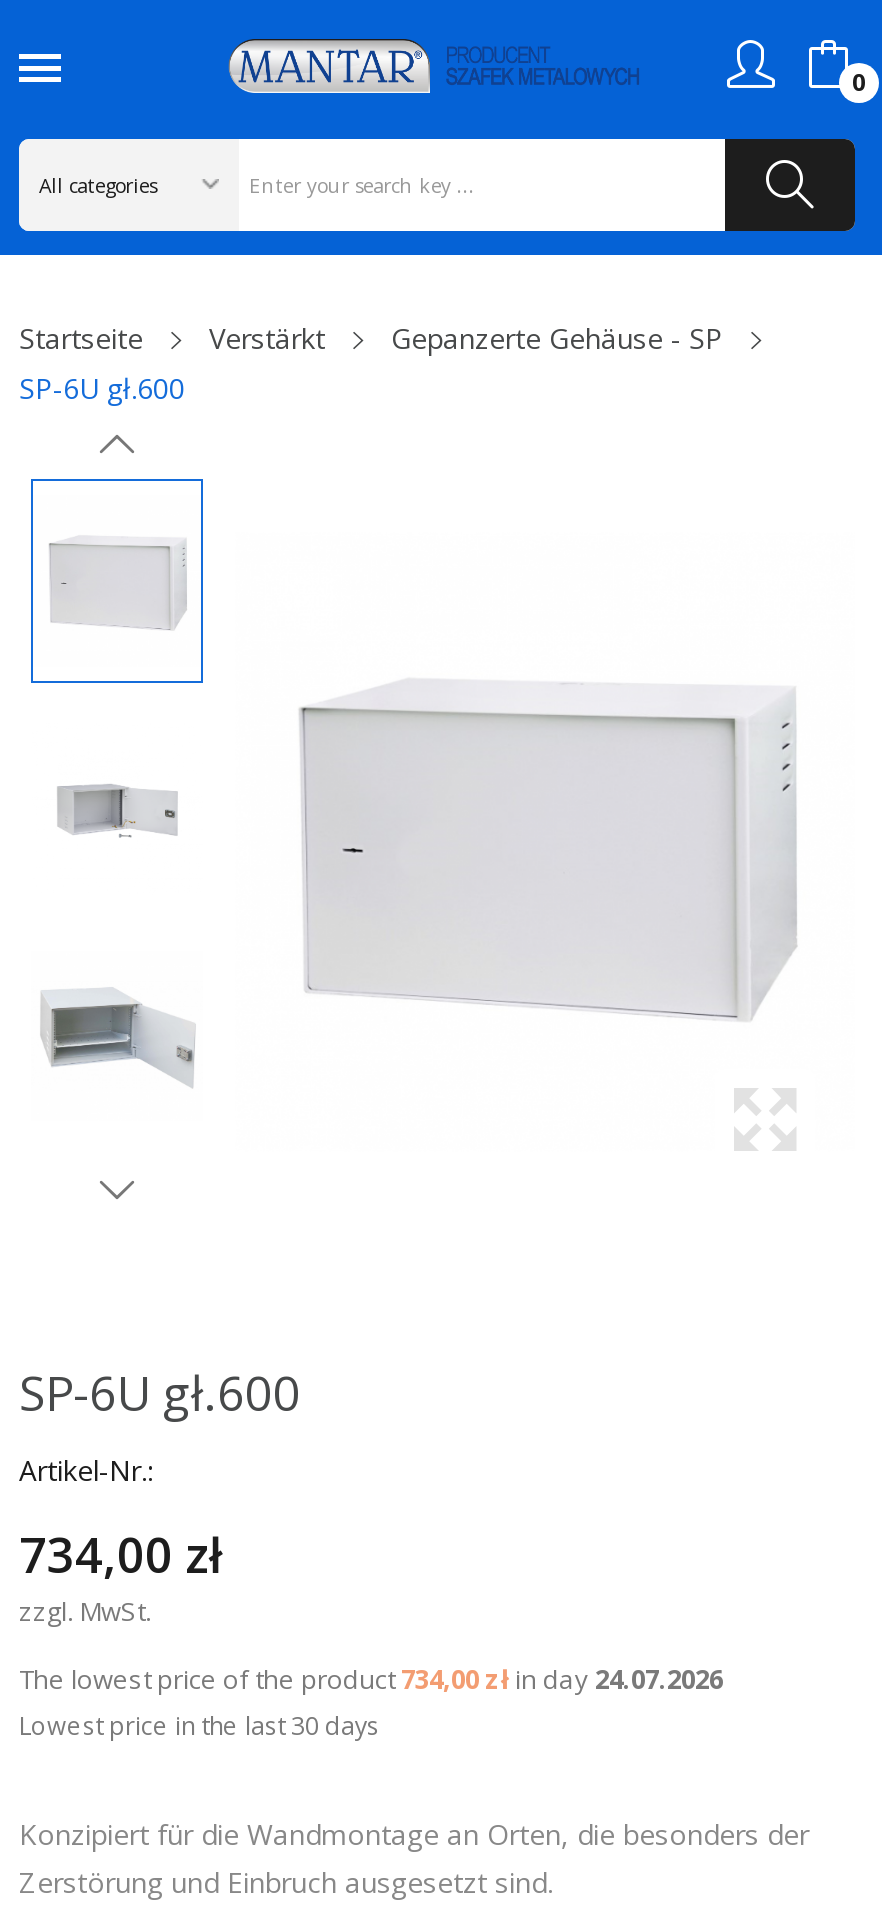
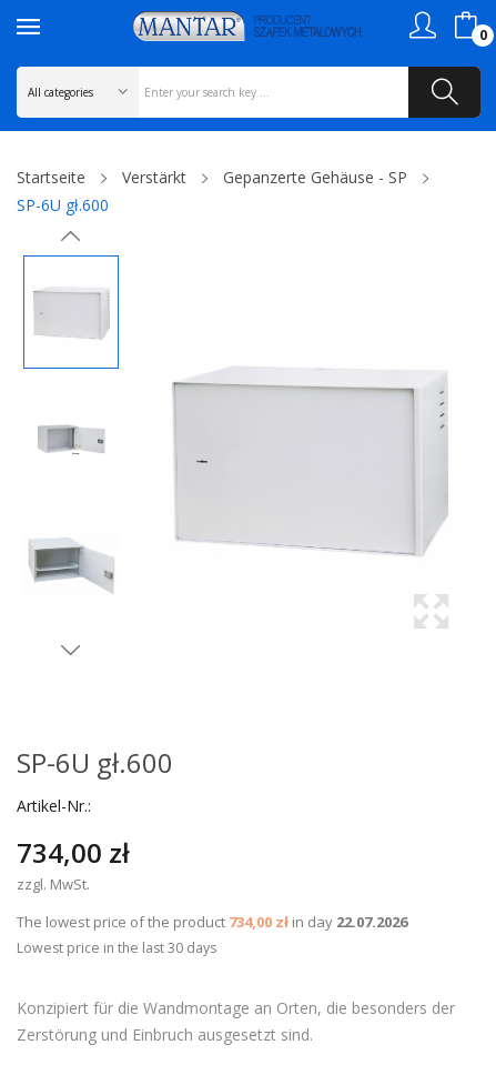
[19,1661,723,1697] The lowest price of the product734,00 zł in day 24.07.2026 -> [17,912,407,932] The lowest price of the product734,00 zł in day 22.07.2026

